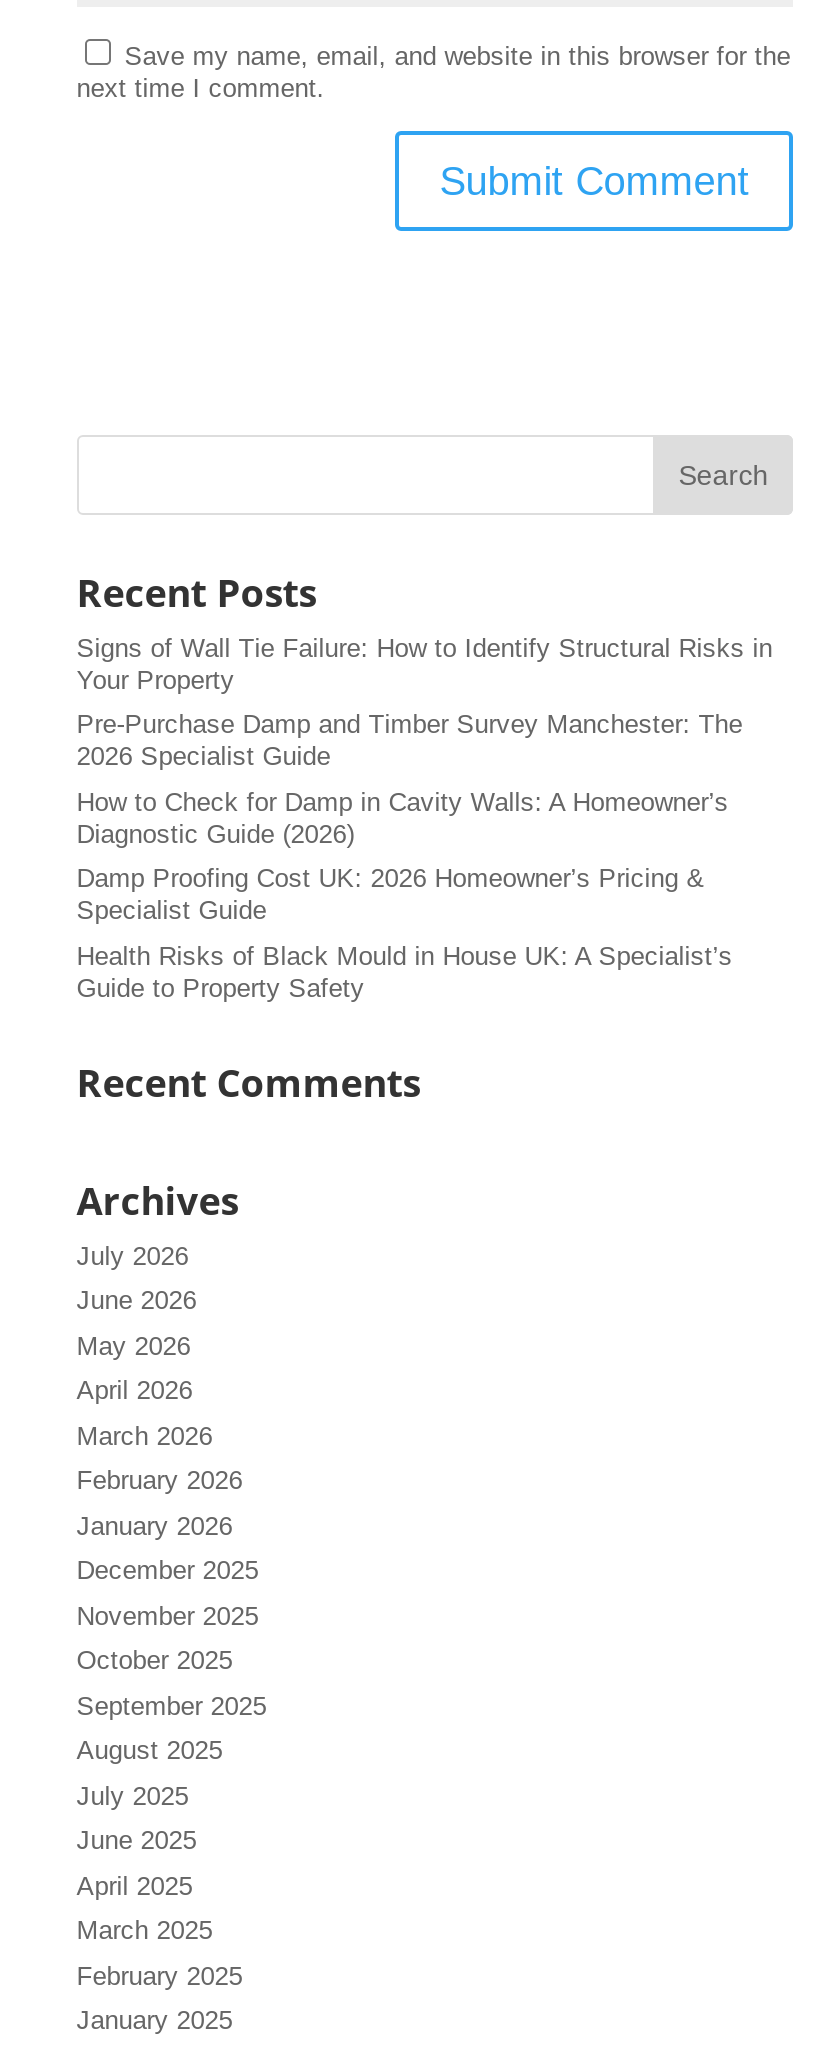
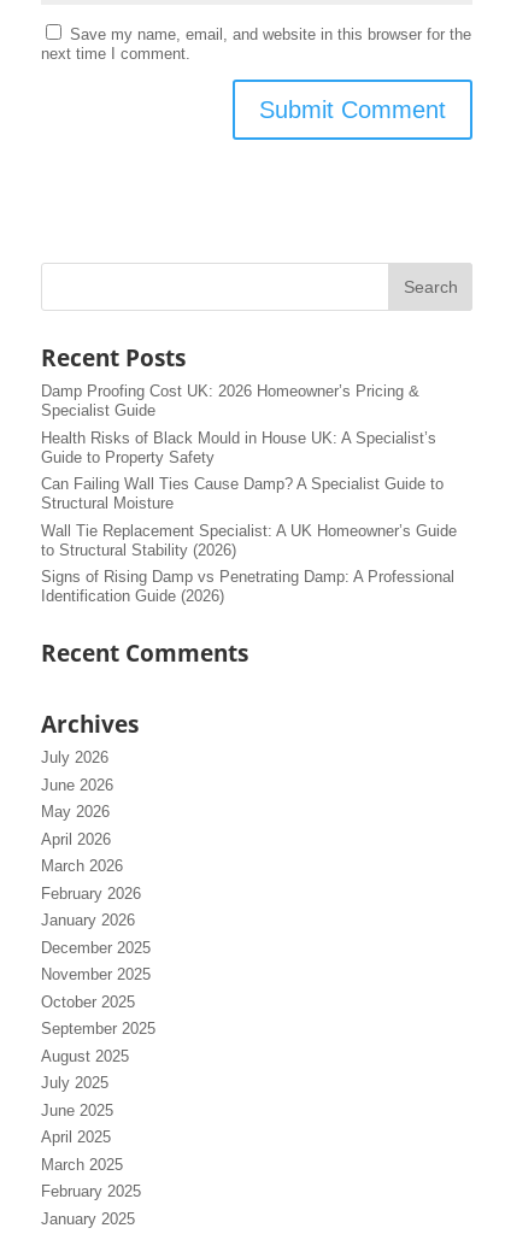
[77,632,773,848] Signs of Wall Tie Failure: How to Identify Structural Risks in | Your Property | Pre-Purchase Damp and Timber Survey Manchester: The | 2026 Specialist Guide | How to Check for Damp in Cavity Walls: A Homeowner’s | Diagnostic Guide (2026) -> none
moved [77,863,733,1002] -> [41,382,436,466]: Damp Proofing Cost UK: 2026 Homeowner’s Pricing & | Specialist Guide | Health Risks of Black Mould in House UK: A Specialist’s | Guide to Property Safety
none -> [41,475,457,605] Can Failing Wall Ties Cause Damp? A Specialist Guide to | Structural Moisture | Wall Tie Replacement Specialist: A UK Homeowner’s Guide | to Structural Stability (2026) | Signs of Rising Damp vs Penetrating Damp: A Professional | Identification Guide (2026)

